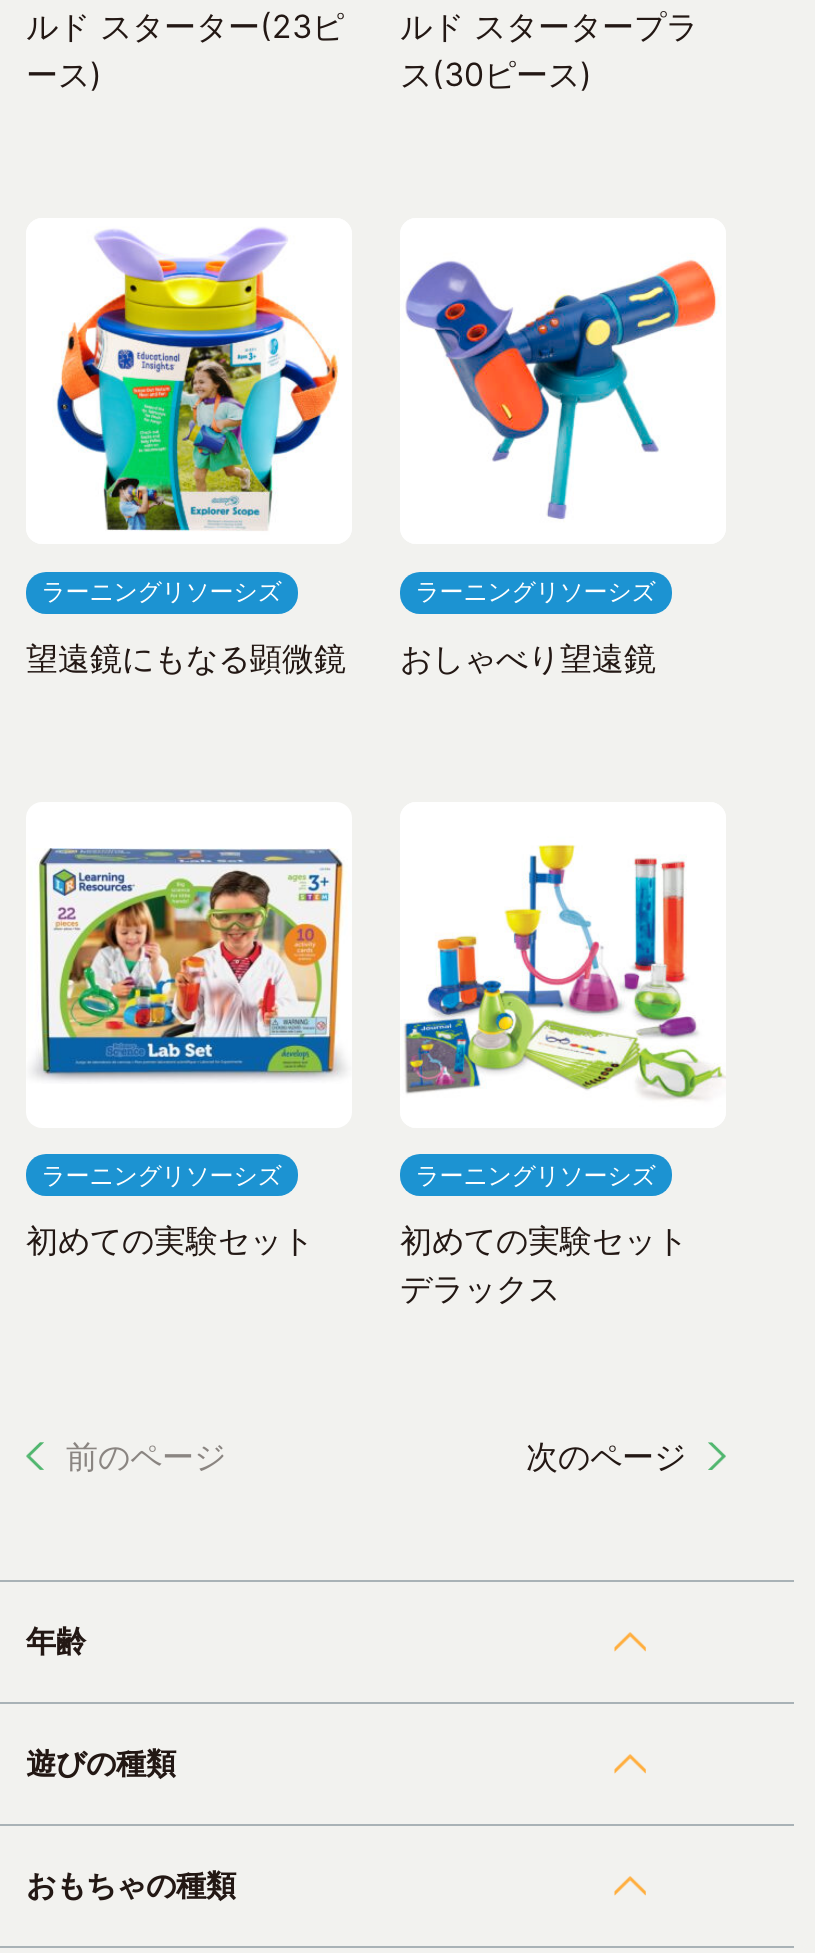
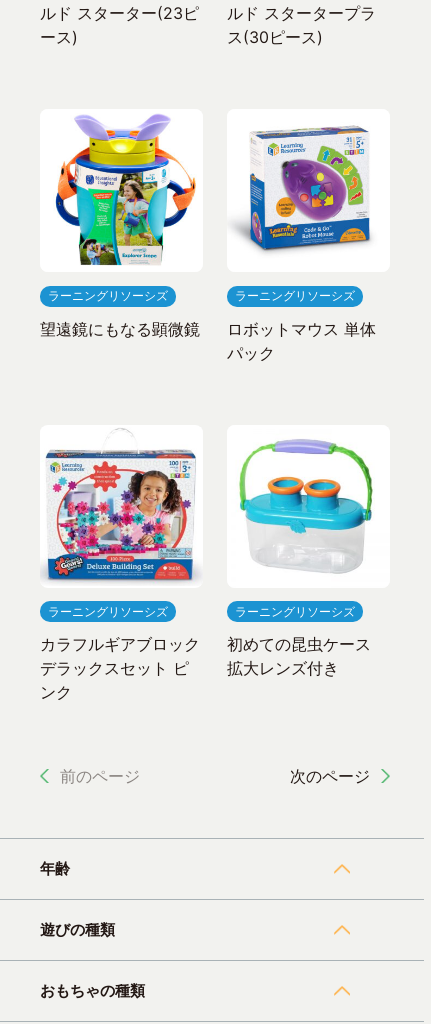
[404,254,718,520] [image] -> [230,125,385,259] [image]
[400,637,656,677] おしゃべり望遠鏡 -> [227,319,376,363] ロボットマウス 単体 | パック
[38,848,344,1116] [image] -> [45,449,197,583] [image]
[404,844,724,1100] [image] -> [230,439,375,573] [image]
[26,1220,314,1260] 初めての実験セット -> [40,634,200,702] カラフルギアブロック | デラックスセット ピ | ンク
[400,1220,688,1308] 初めての実験セット | デラックス -> [227,634,371,678] 初めての昆虫ケース | 拡大レンズ付き

